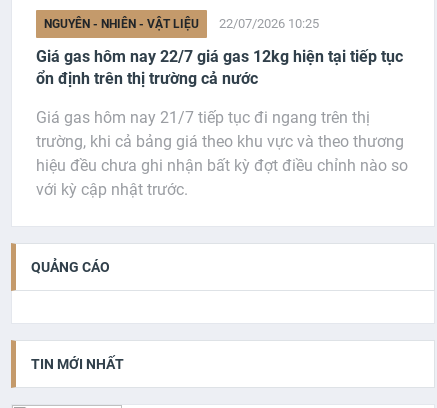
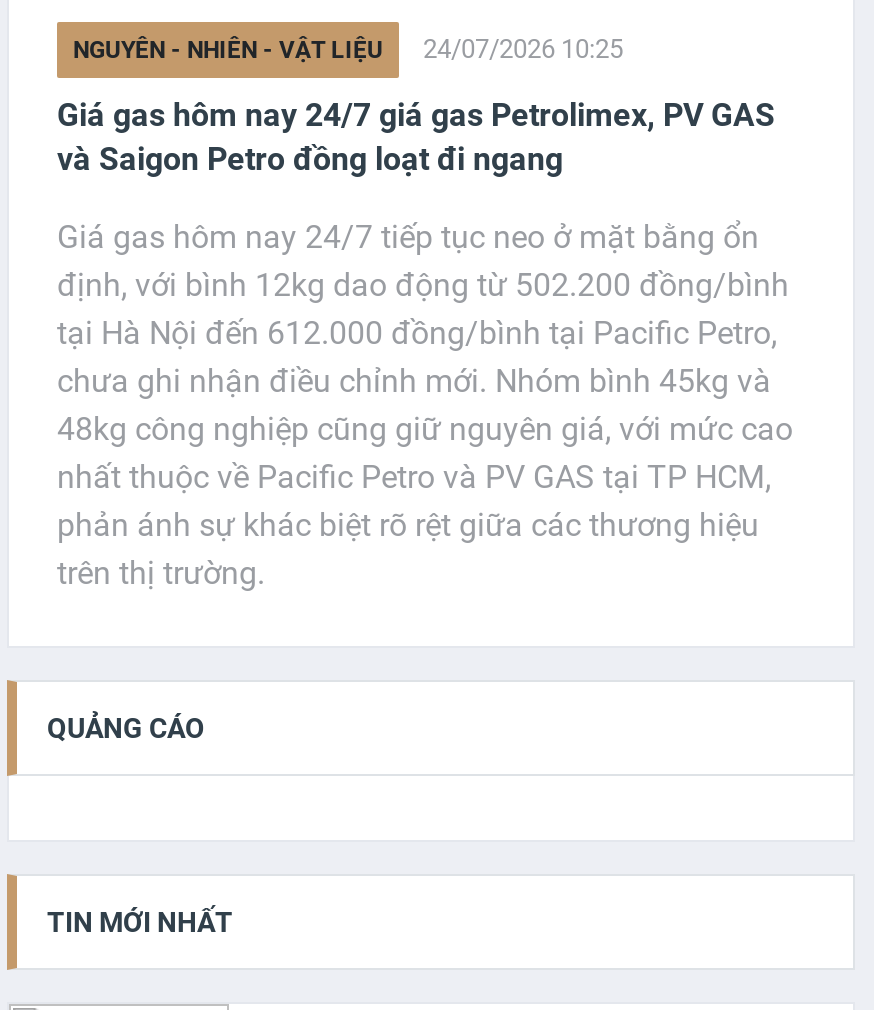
[44,16,319,31] NGUYÊN - NHIÊN - VẬT LIỆU 22/07/2026 10:25 -> [73,34,623,64] NGUYÊN - NHIÊN - VẬT LIỆU 24/07/2026 10:25
[36,47,403,88] Giá gas hôm nay 22/7 giá gas 12kg hiện tại tiếp tục | ổn định trên thị trường cả nước -> [57,96,775,178] Giá gas hôm nay 24/7 giá gas Petrolimex, PV GAS | và Saigon Petro đồng loạt đi ngang
[36,108,408,199] Giá gas hôm nay 21/7 tiếp tục đi ngang trên thị | trường, khi cả bảng giá theo khu vực và theo thương | hiệu đều chưa ghi nhận bất kỳ đợt điều chỉnh nào so | với kỳ cập nhật trước. -> [57,218,793,592] Giá gas hôm nay 24/7 tiếp tục neo ở mặt bằng ổn | định, với bình 12kg dao động từ 502.200 đồng/bình | tại Hà Nội đến 612.000 đồng/bình tại Pacific Petro, | chưa ghi nhận điều chỉnh mới. Nhóm bình 45kg và | 48kg công nghiệp cũng giữ nguyên giá, với mức cao | nhất thuộc về Pacific Petro và PV GAS tại TP HCM, | phản ánh sự khác biệt rõ rệt giữa các thương hiệu | trên thị trường.

